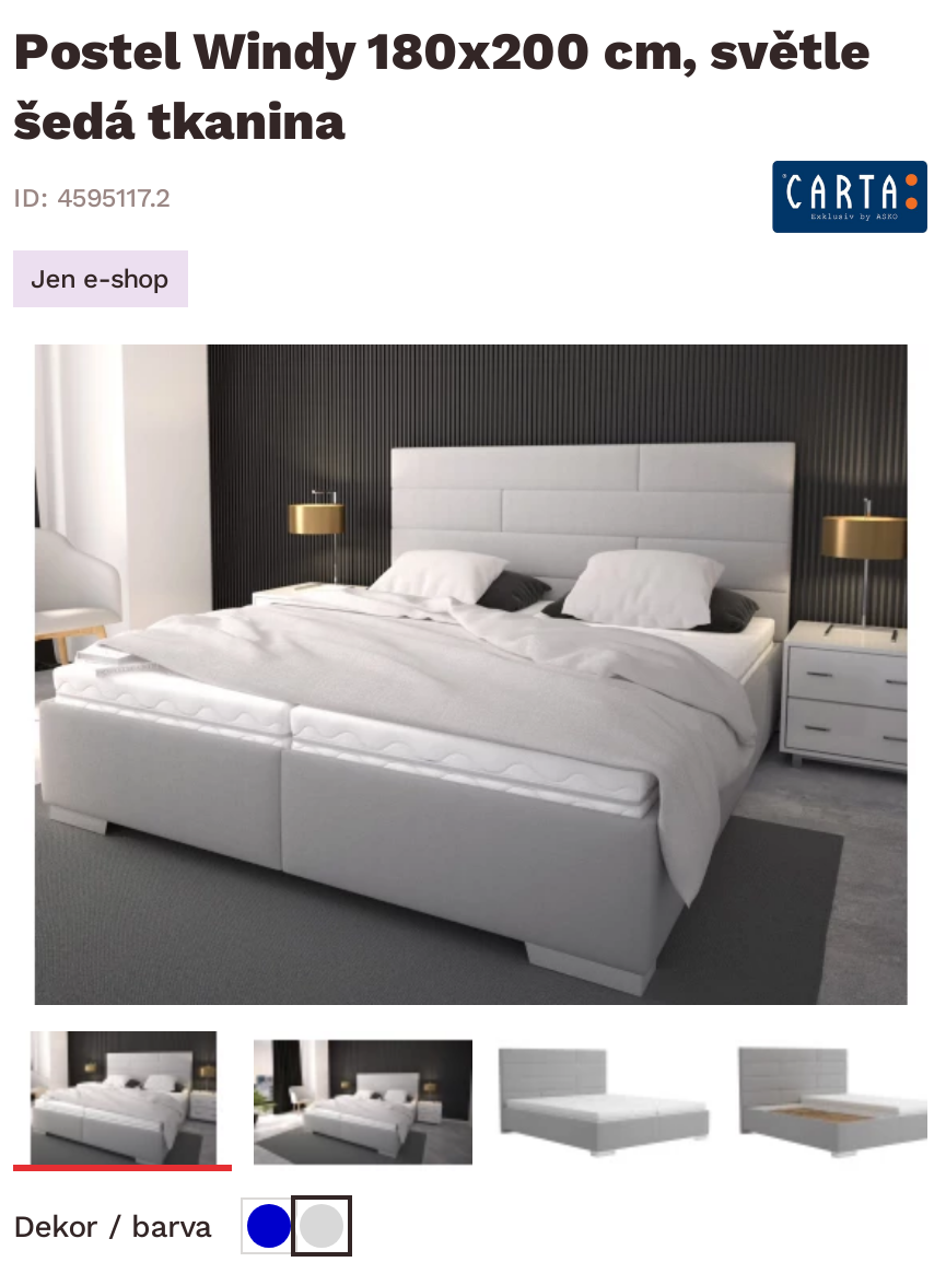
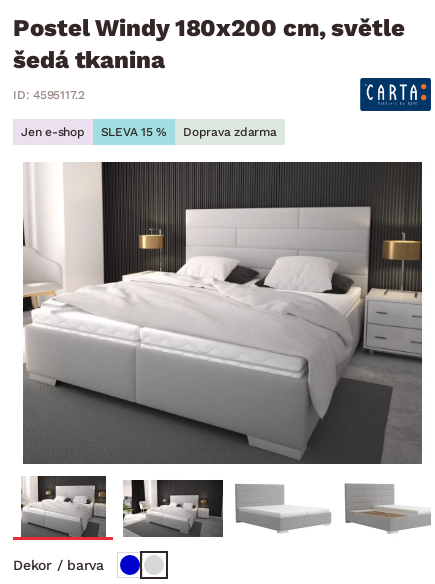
none -> [100,125,276,139] SLEVA 15 % | Doprava zdarma

